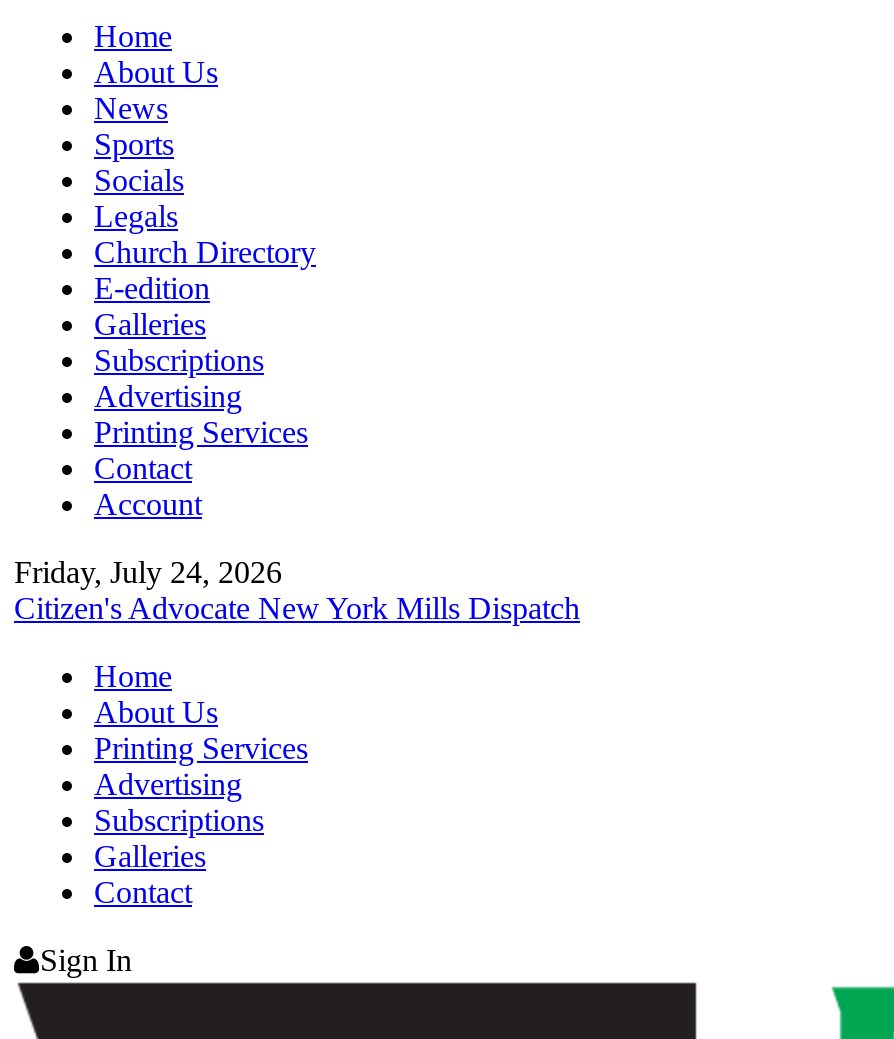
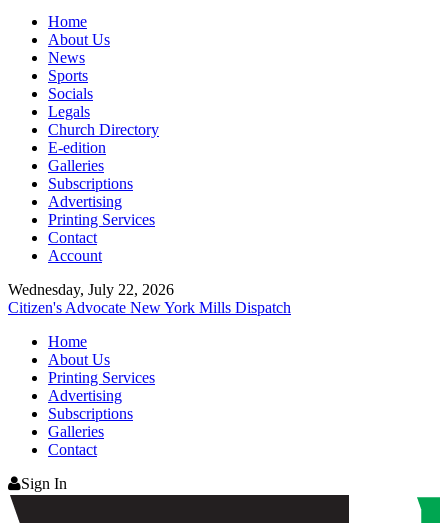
[14,555,282,589] Friday, July 24, 2026 -> [8,281,174,298] Wednesday, July 22, 2026

